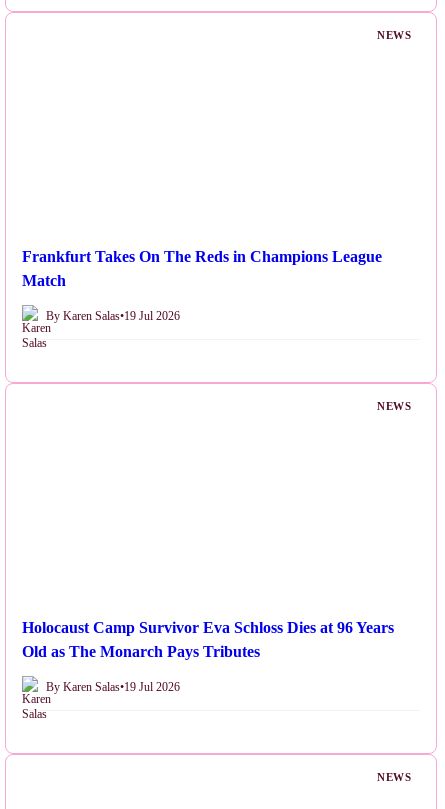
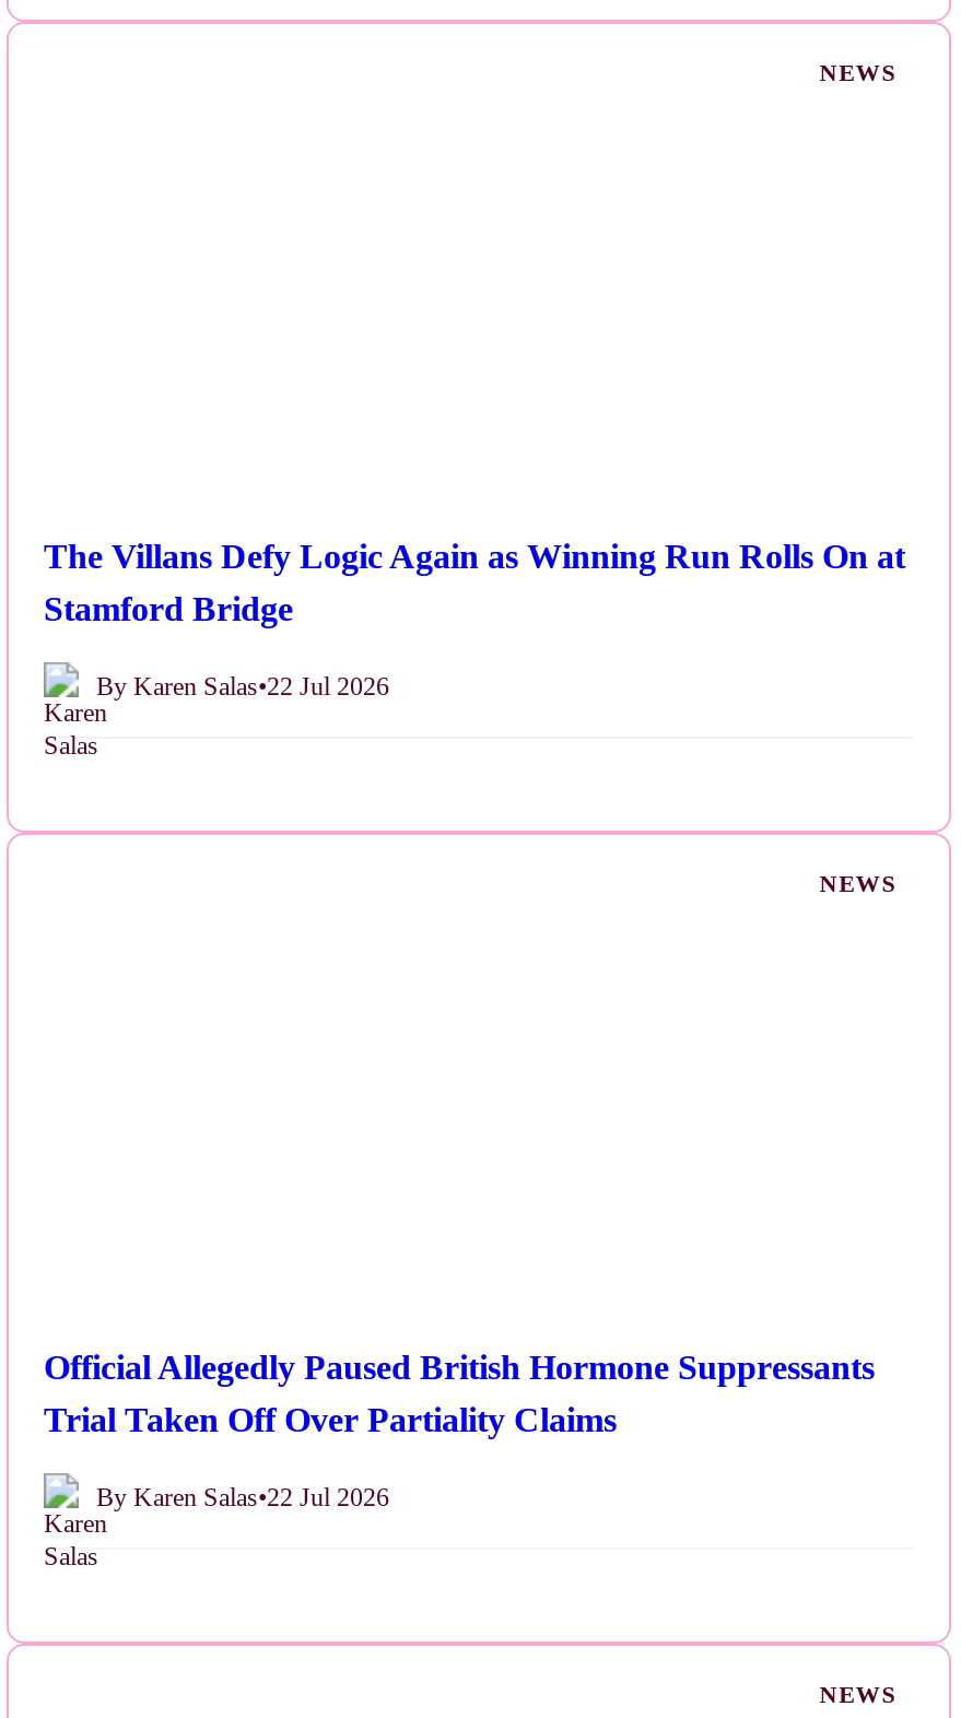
[22,248,382,289] Frankfurt Takes On The Reds in Champions League | Match -> [44,537,905,627] The Villans Defy Logic Again as Winning Run Rolls On at | Stamford Bridge
[46,309,180,323] By Karen Salas•19 Jul 2026 -> [96,672,389,702] By Karen Salas•22 Jul 2026
[22,619,394,660] Holocaust Camp Survivor Eva Schloss Dies at 96 Years | Old as The Monarch Pays Tributes -> [44,1348,875,1438] Official Allegedly Paused British Hormone Suppressants | Trial Taken Off Over Partiality Claims
[46,680,180,694] By Karen Salas•19 Jul 2026 -> [96,1483,389,1513] By Karen Salas•22 Jul 2026

